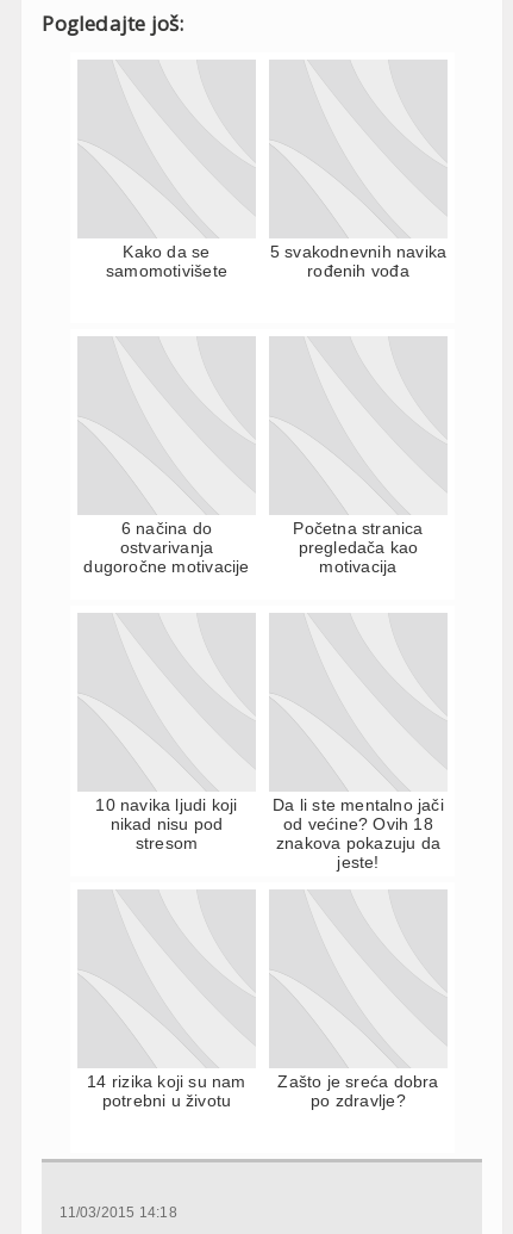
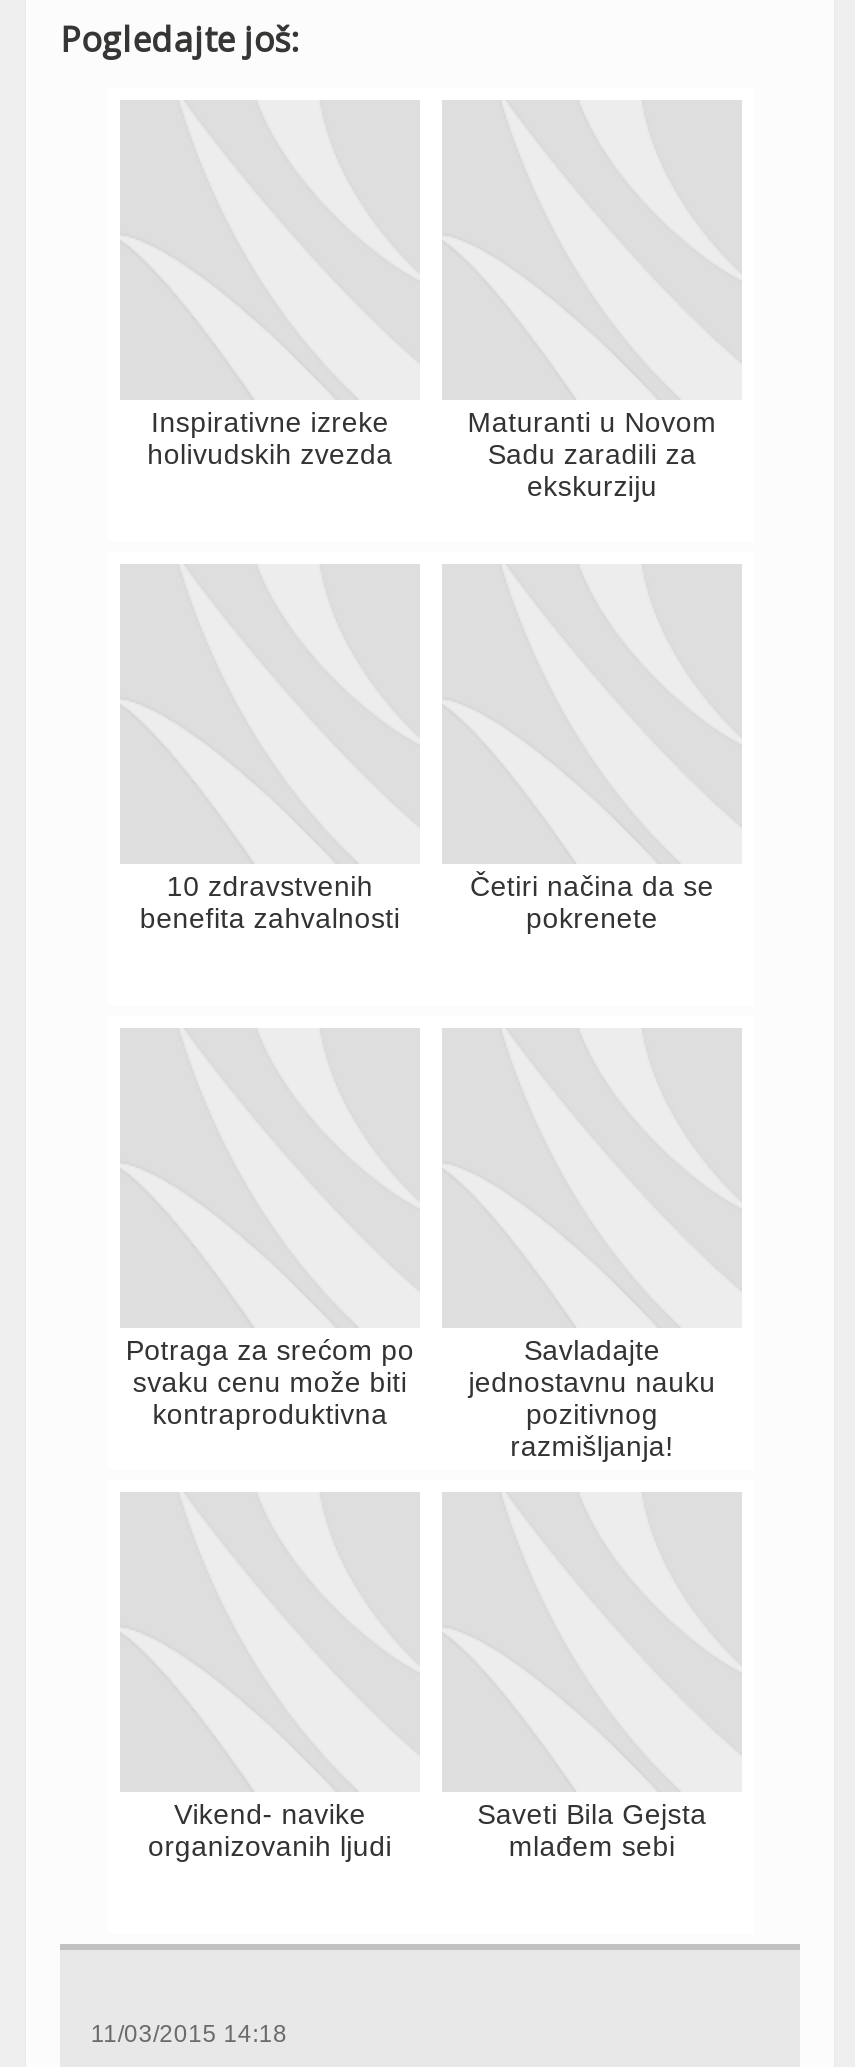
[106,242,227,280] Kako da se | samomotivišete -> [147,406,393,470] Inspirativne izreke | holivudskih zvezda
[270,242,447,280] 5 svakodnevnih navika | rođenih vođa -> [467,406,717,502] Maturanti u Novom | Sadu zaradili za | ekskurziju
[84,519,249,576] 6 načina do | ostvarivanja | dugoročne motivacije -> [140,870,400,934] 10 zdravstvenih | benefita zahvalnosti
[293,519,423,576] Početna stranica | pregledača kao | motivacija -> [470,870,714,934] Četiri načina da se | pokrenete
[96,795,238,852] 10 navika ljudi koji | nikad nisu pod | stresom -> [126,1334,414,1430] Potraga za srećom po | svaku cenu može biti | kontraproduktivna
[273,795,444,872] Da li ste mentalno jači | od većine? Ovih 18 | znakova pokazuju da | jeste! -> [468,1334,716,1462] Savladajte | jednostavnu nauku | pozitivnog | razmišljanja!
[87,1072,246,1110] 14 rizika koji su nam | potrebni u životu -> [148,1798,392,1862] Vikend- navike | organizovanih ljudi
[278,1072,439,1110] Zašto je sreća dobra | po zdravlje? -> [477,1798,707,1862] Saveti Bila Gejsta | mlađem sebi

